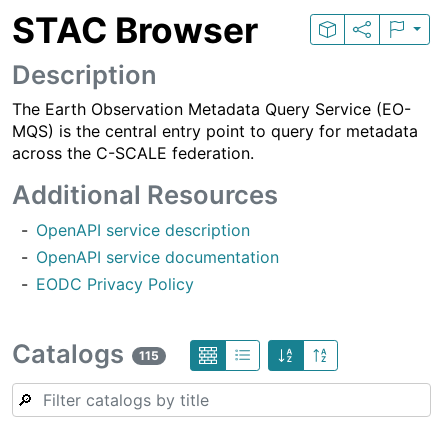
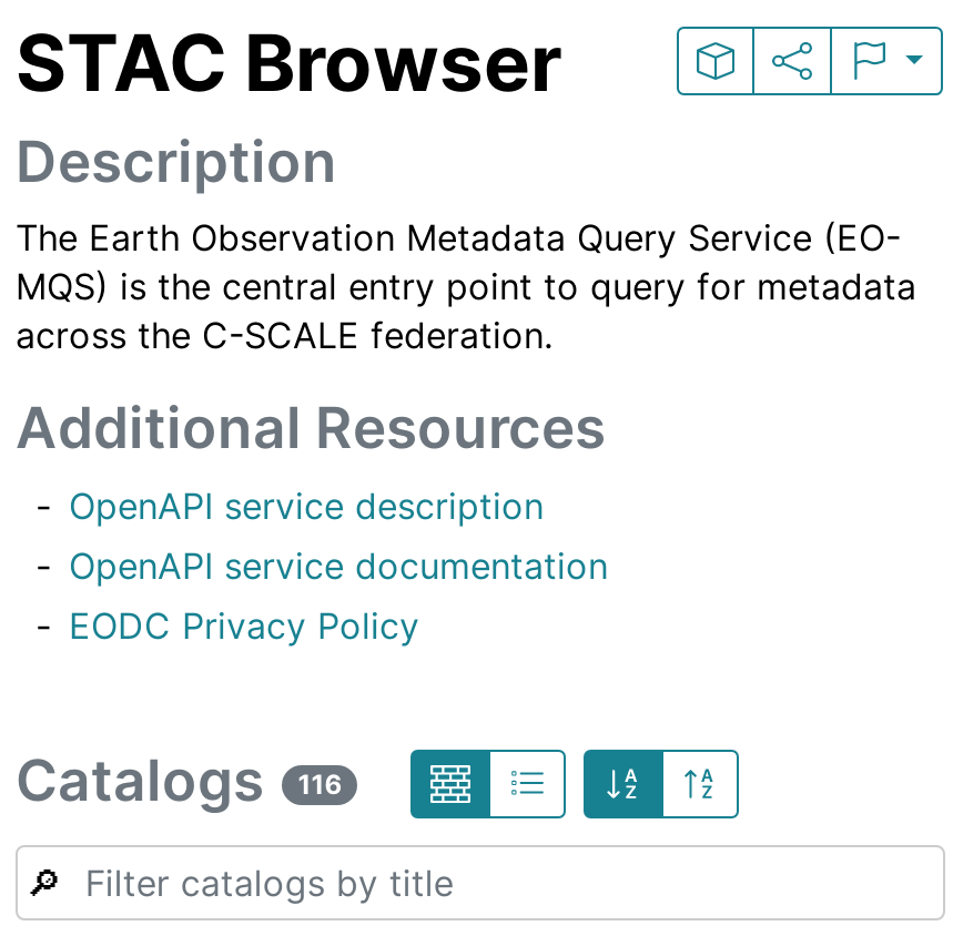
[12,338,159,369] Catalogs 115 -> [16,745,342,814] Catalogs 116

